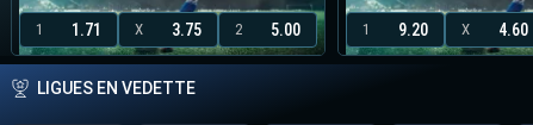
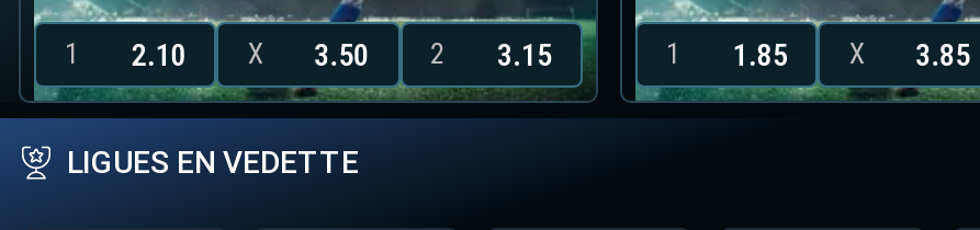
[72,20,102,39] 1.71 -> [131,37,186,72] 2.10
[171,20,201,39] 3.75 -> [314,37,369,72] 3.50
[271,20,300,39] 5.00 -> [497,37,552,72] 3.15
[399,20,428,39] 9.20 -> [733,37,788,72] 1.85
[498,20,528,39] 4.60 -> [916,37,971,72] 3.85

